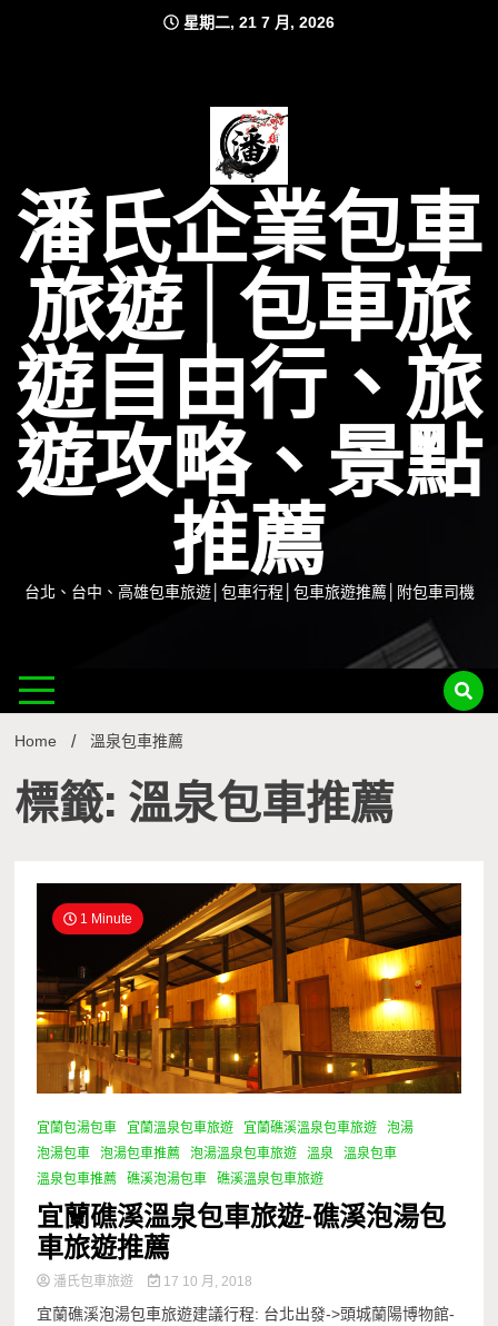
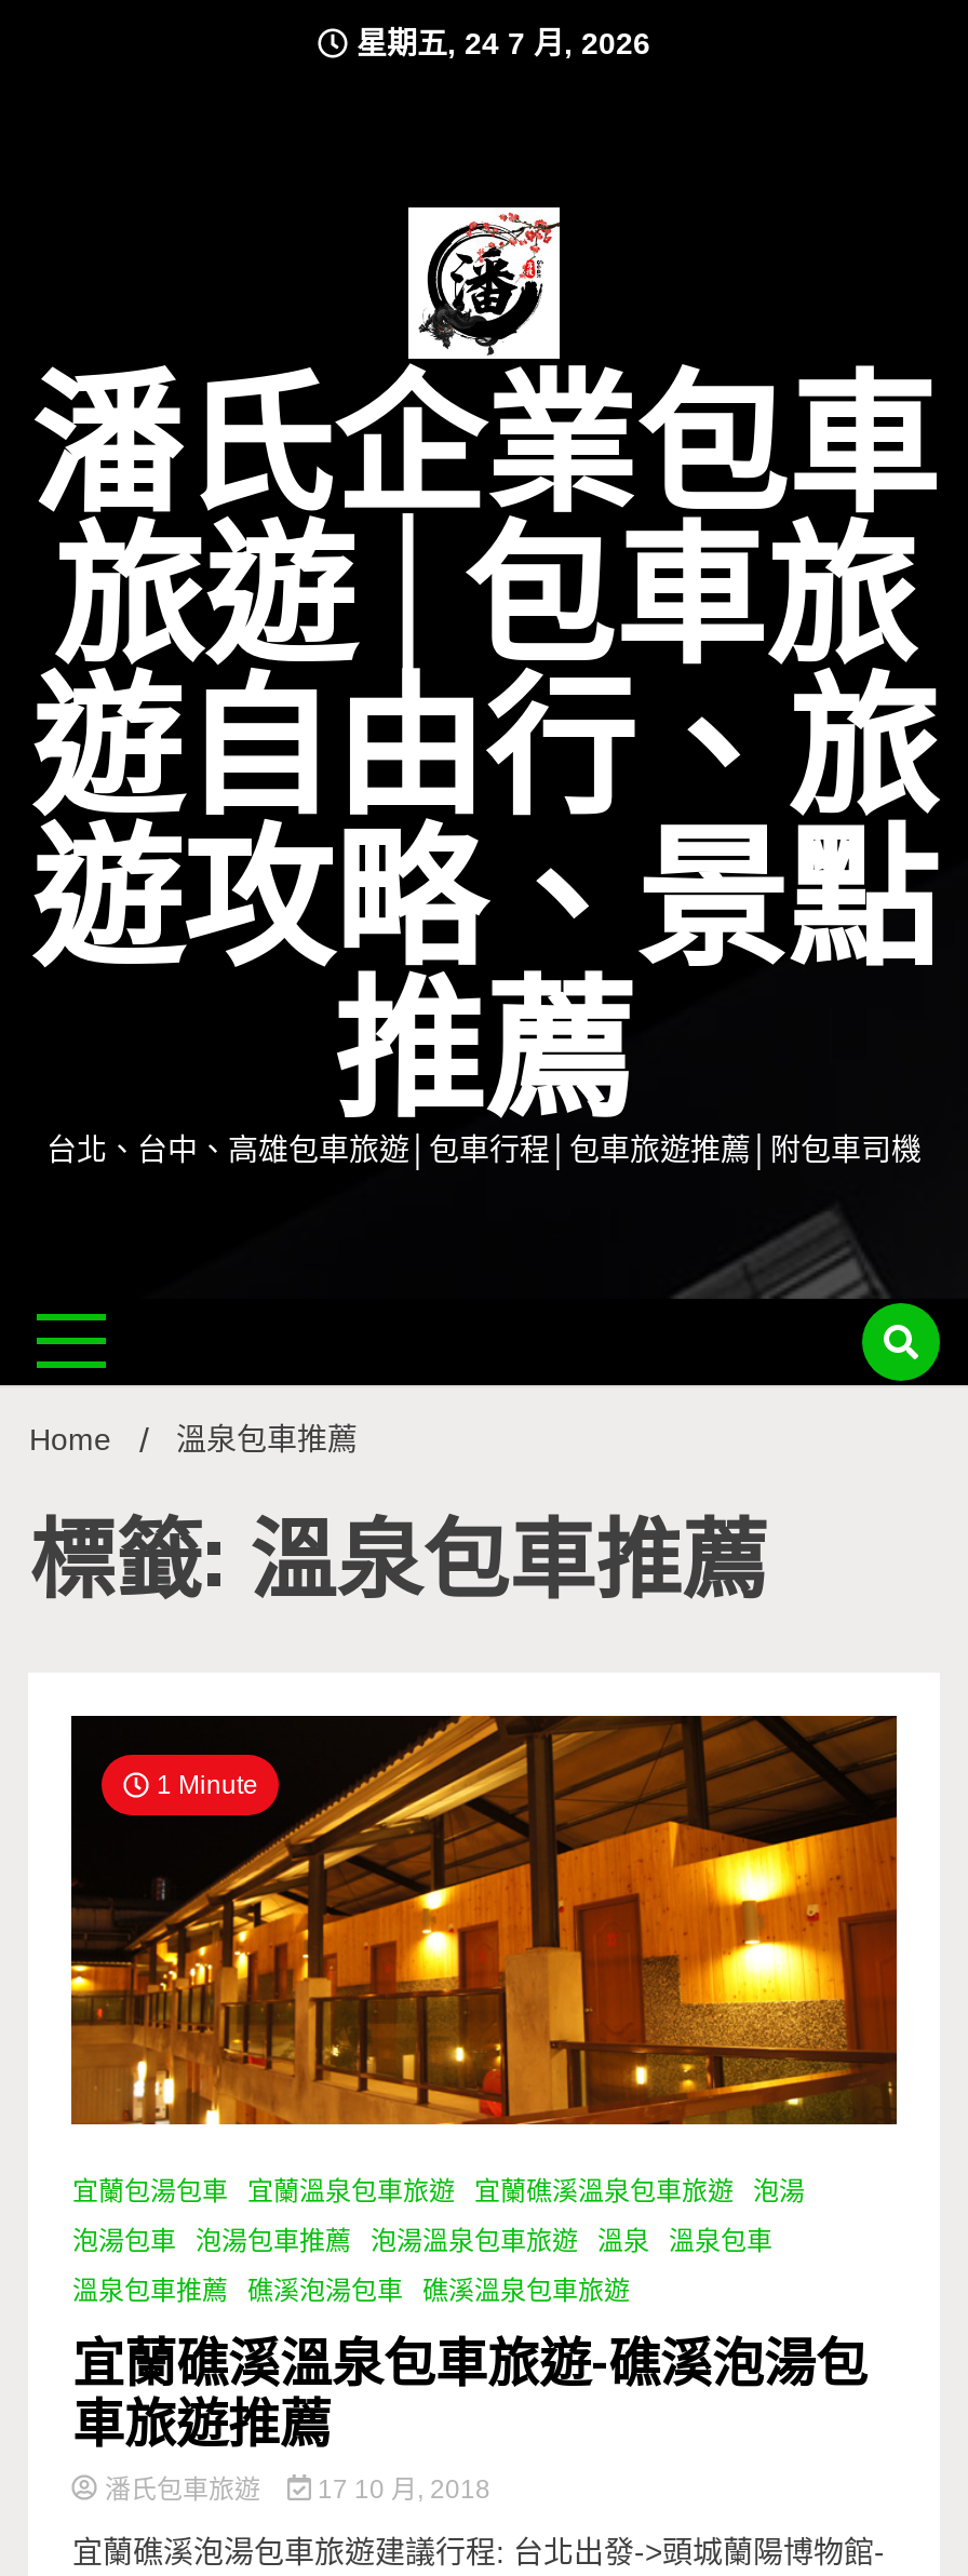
[179,13,335,31] 星期二, 21 7 月, 2026 -> [348,26,650,61] 星期五, 24 7 月, 2026

